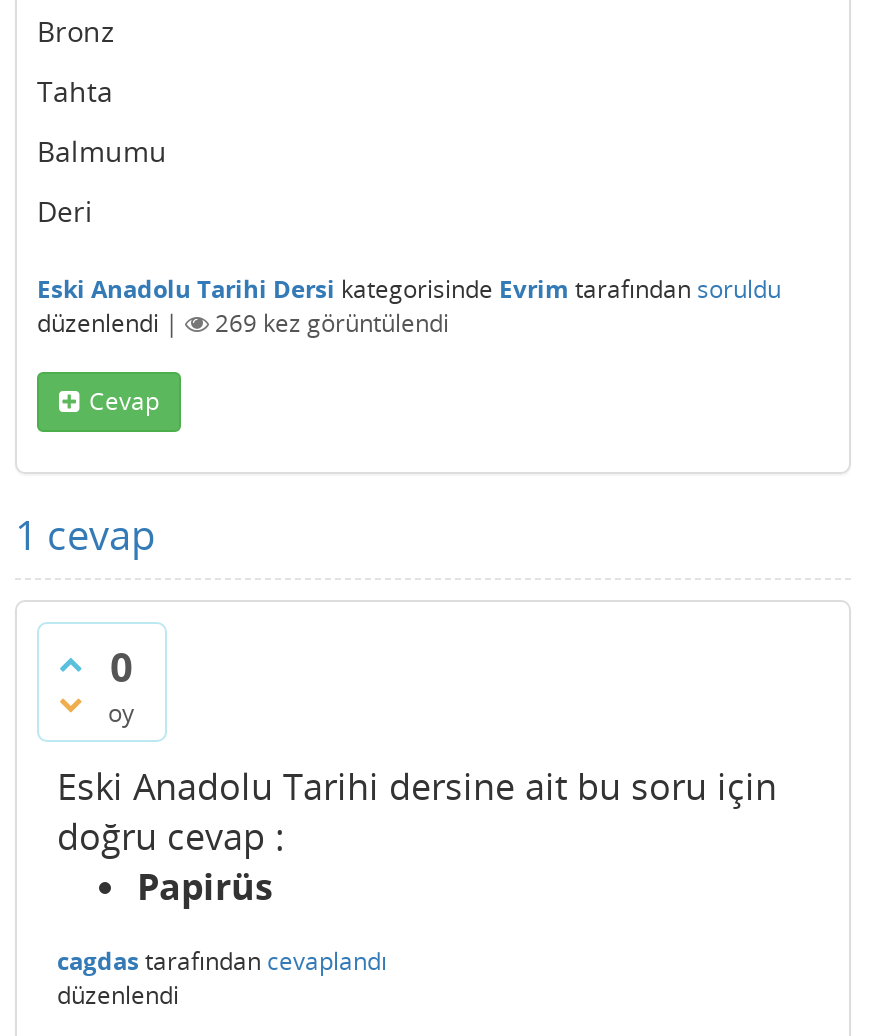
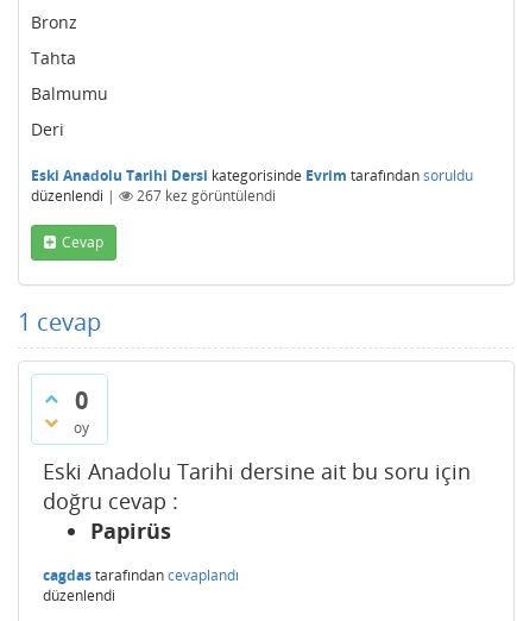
[215,306,449,340] 269 kez görüntülendi -> [137,186,276,206] 267 kez görüntülendi

